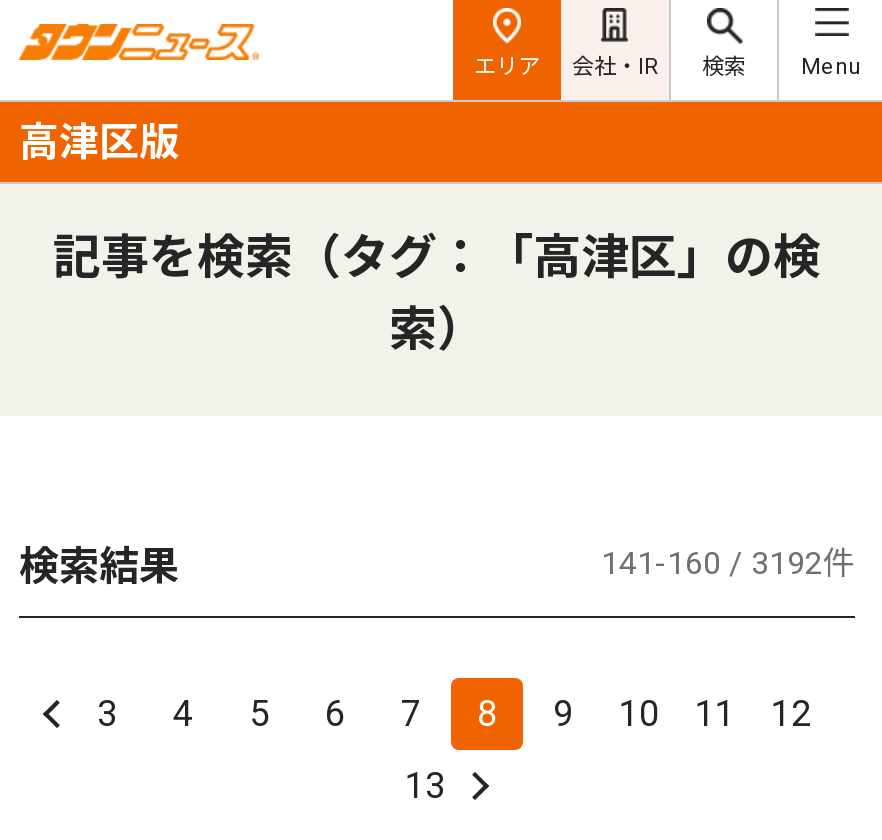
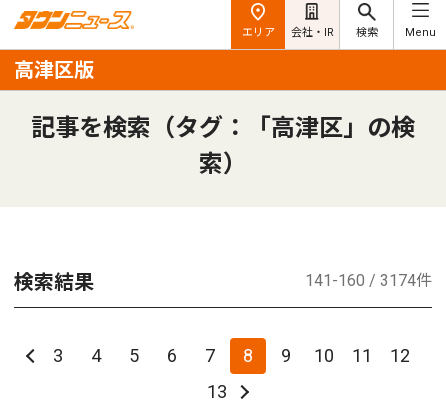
[601,544,855,582] 141-160 / 3192件 -> [305,271,432,290] 141-160 / 3174件

